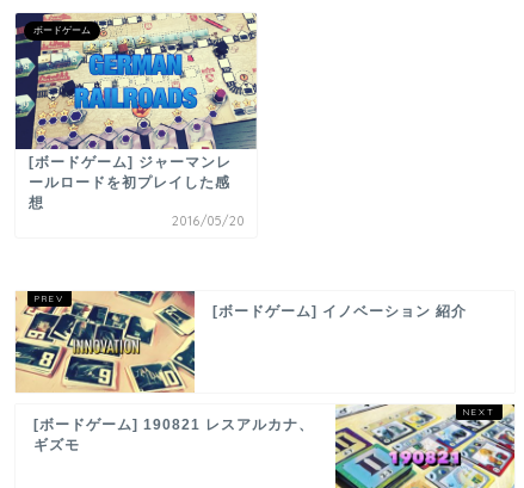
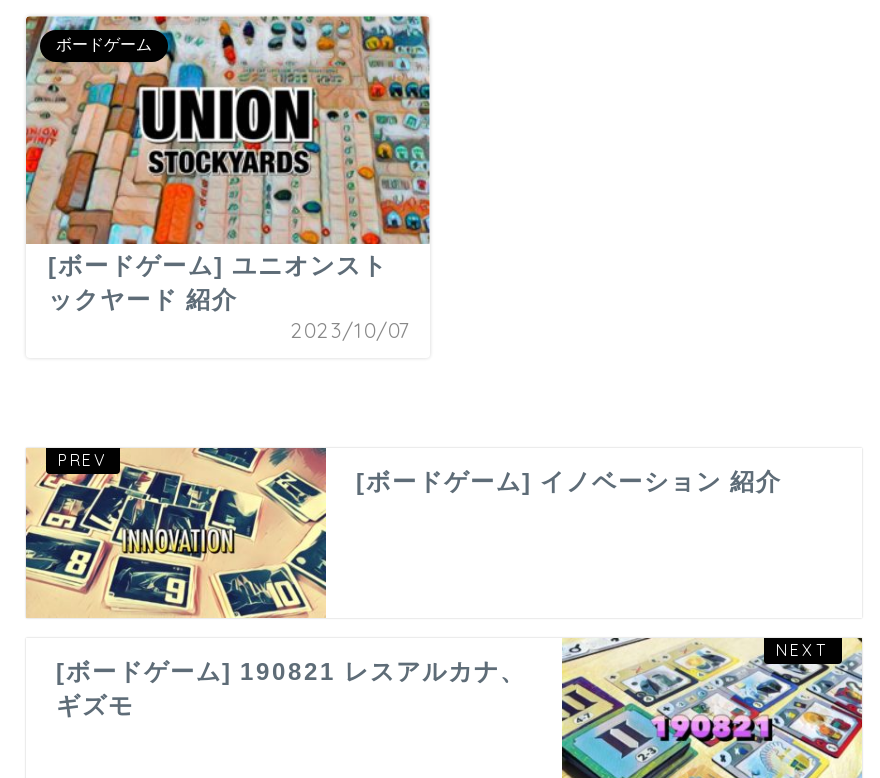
[14,12,257,229] [image] | [ボードゲーム] ジャーマンレ | ールロードを初プレイした感 | 想 | 2016/05/20 -> [24,14,432,345] [image] | [ボードゲーム] ユニオンスト | ックヤード 紹介 | 2023/10/07

